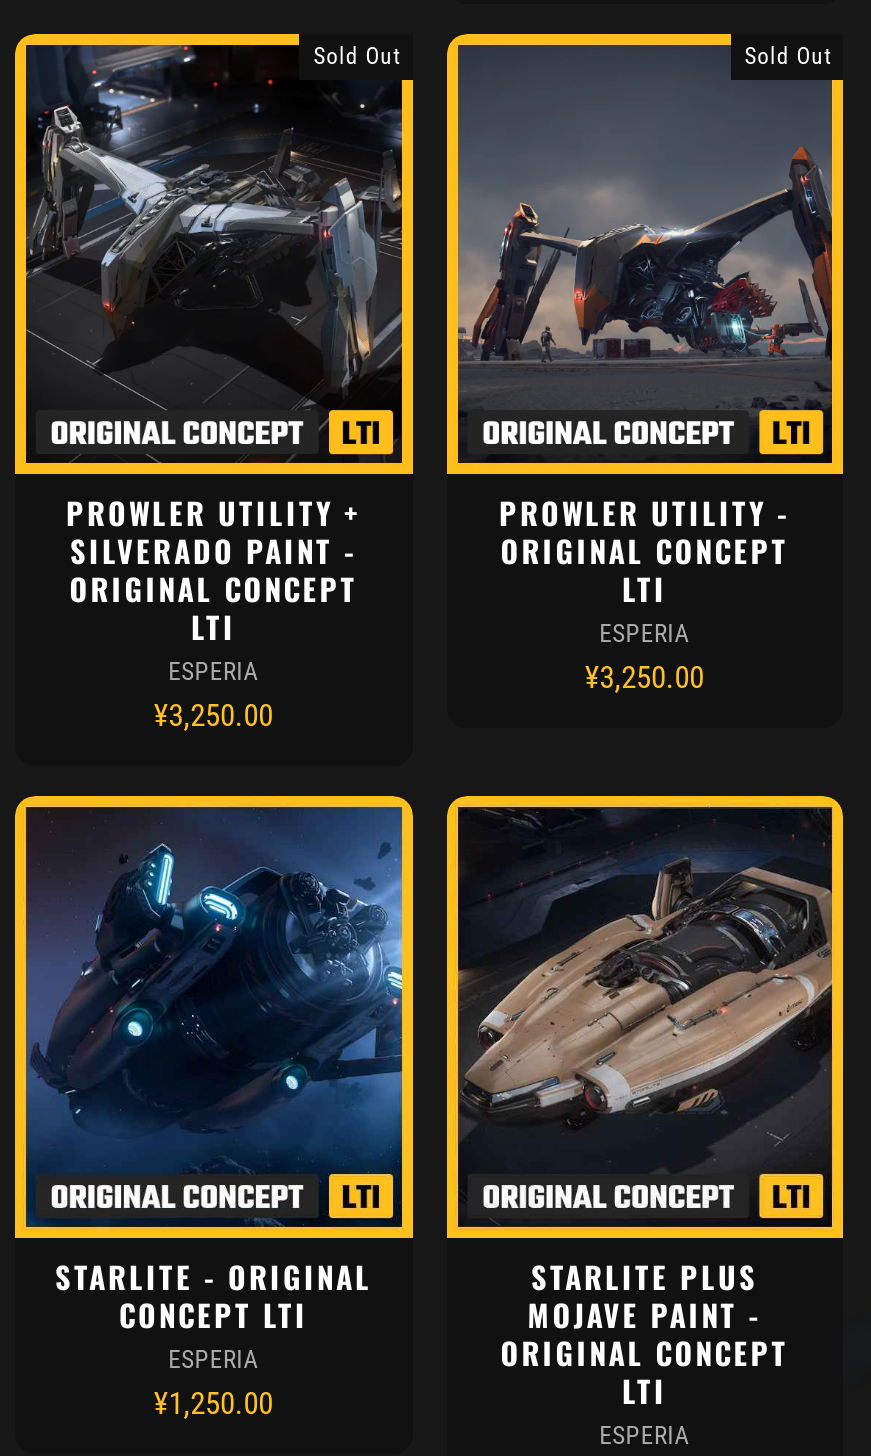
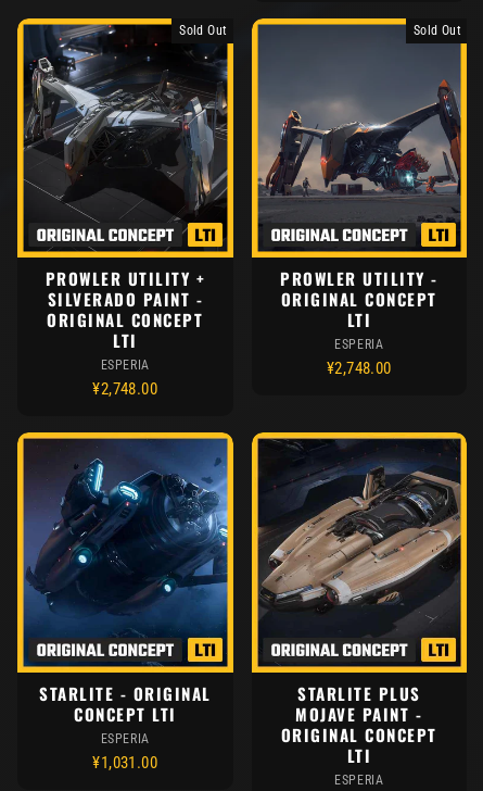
[585,660,704,696] ¥3,250.00 -> [327,359,391,378] ¥2,748.00
[154,698,273,734] ¥3,250.00 -> [93,379,157,399] ¥2,748.00
[154,1385,273,1421] ¥1,250.00 -> [93,753,157,772] ¥1,031.00

